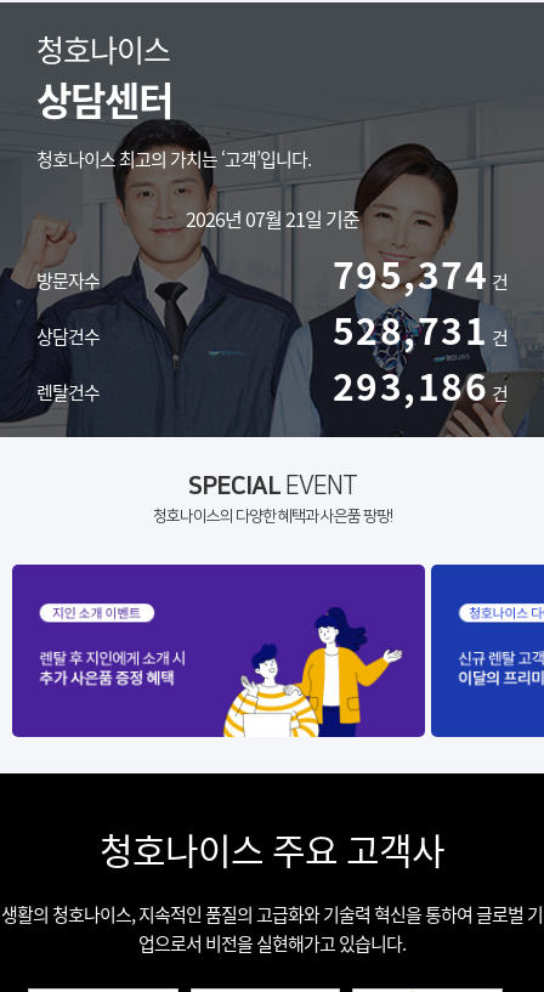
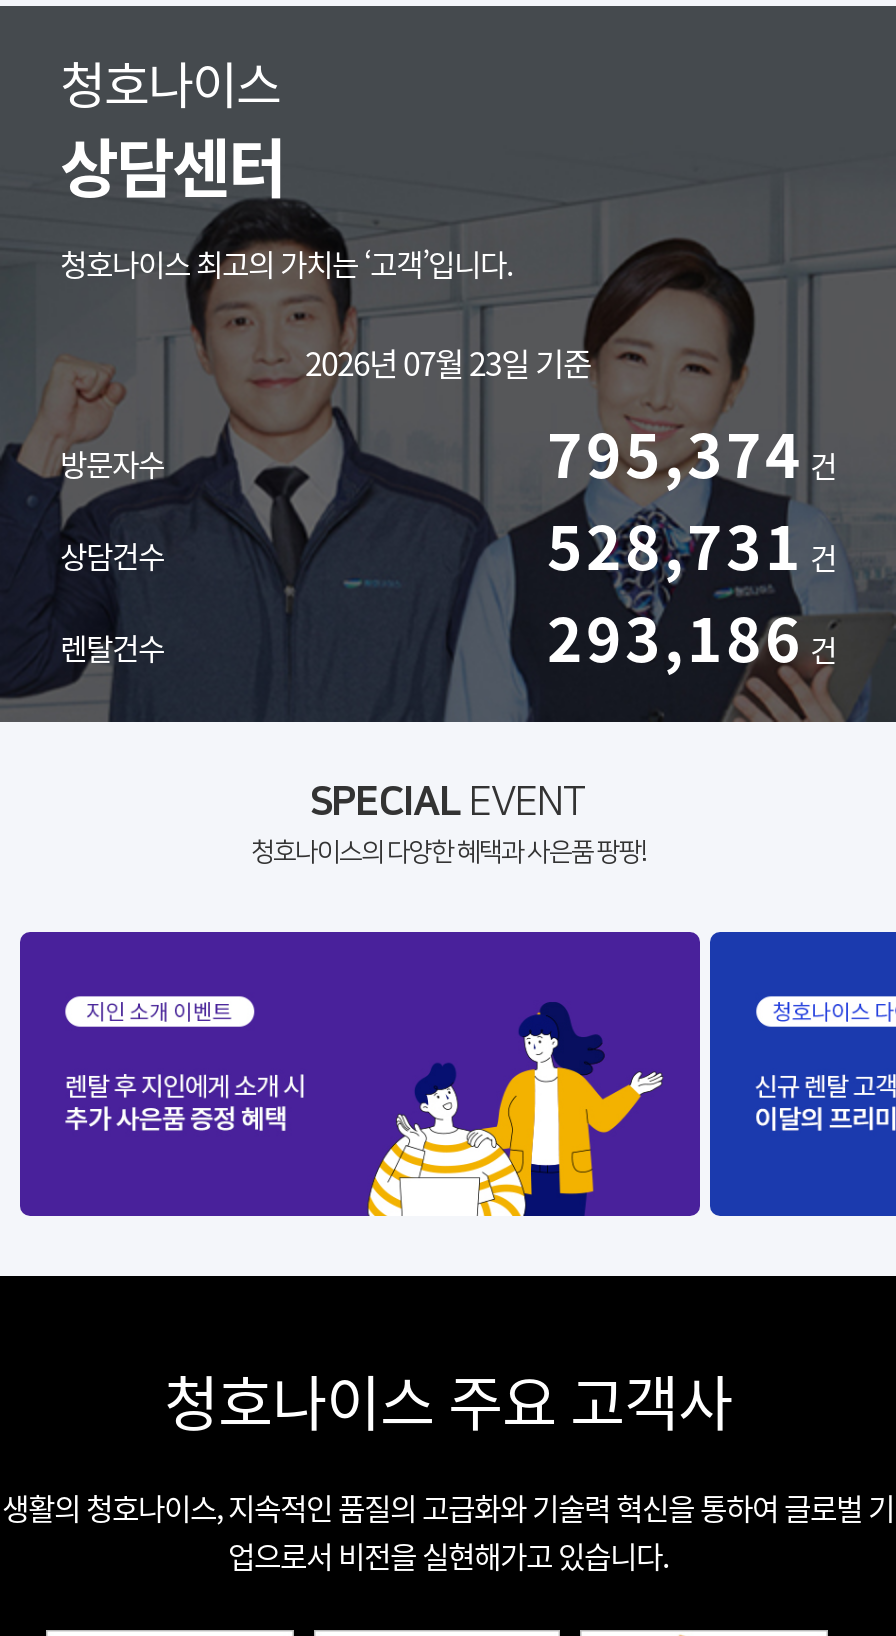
[185,204,359,233] 2026년 07월 21일 기준 -> [305,338,591,386] 2026년 07월 23일 기준

